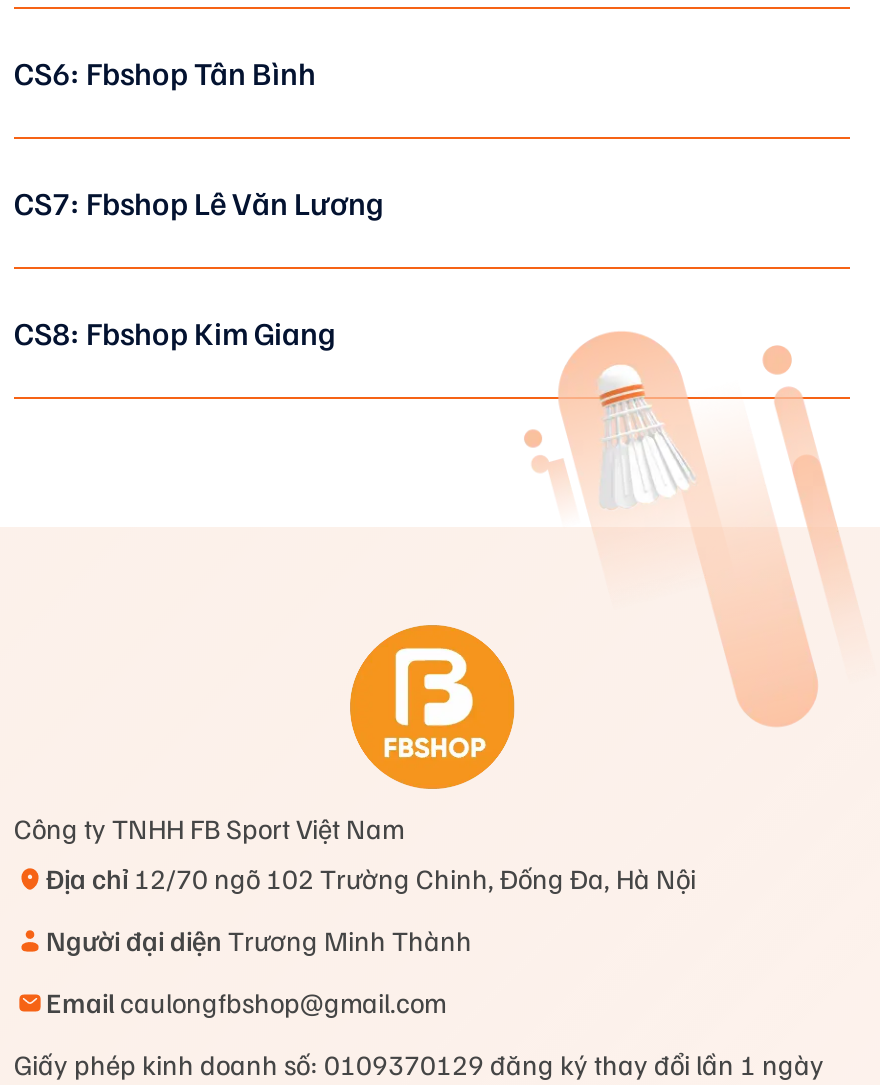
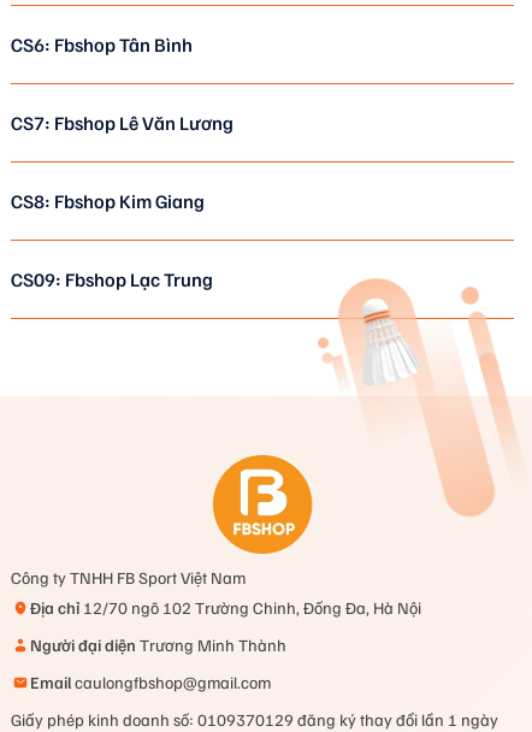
none -> [11,267,213,291] CS09: Fbshop Lạc Trung

